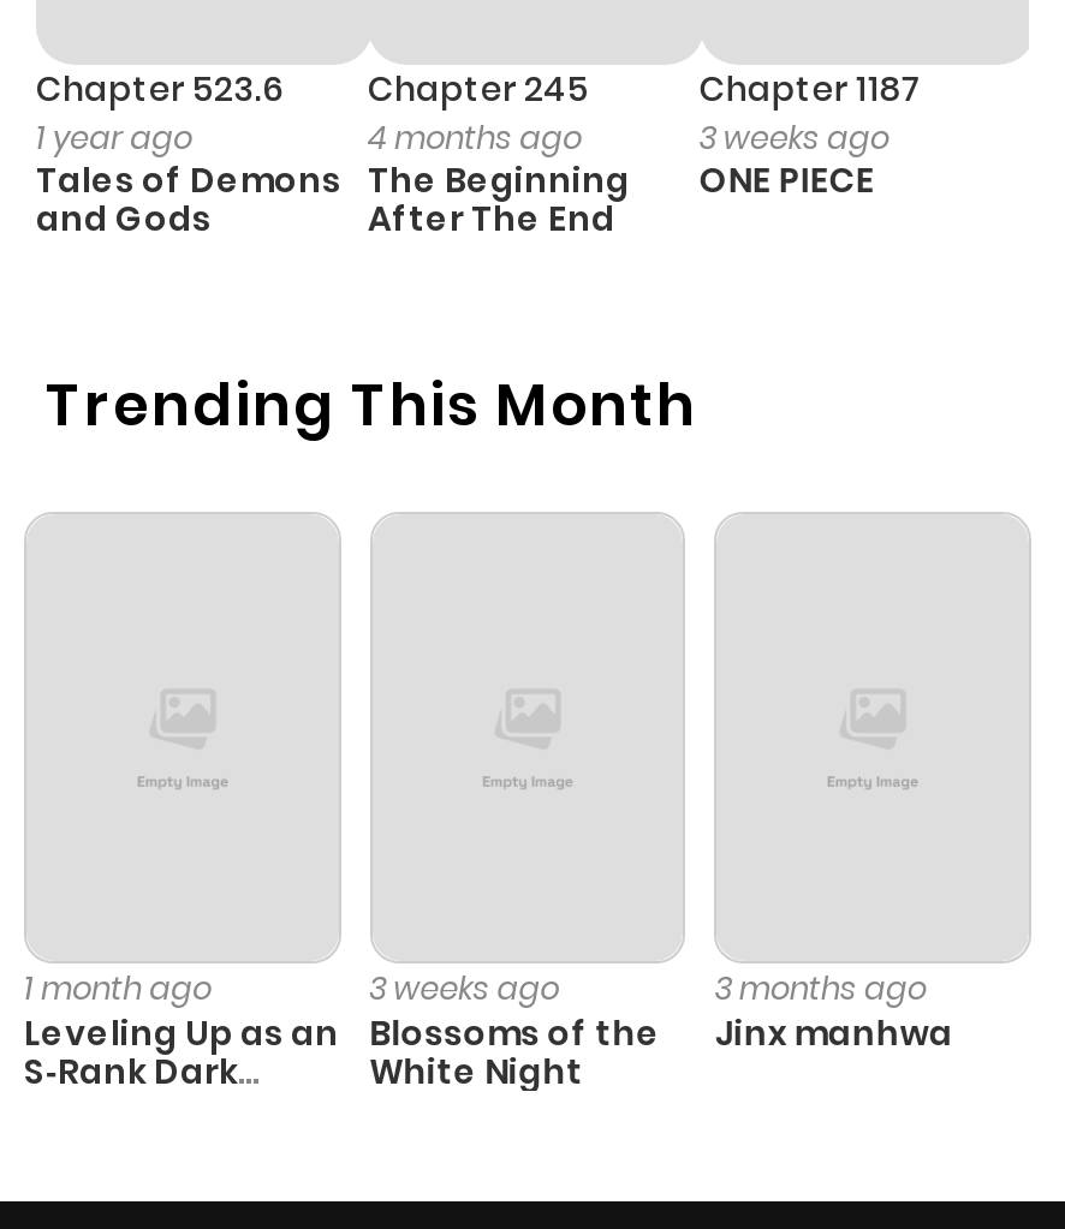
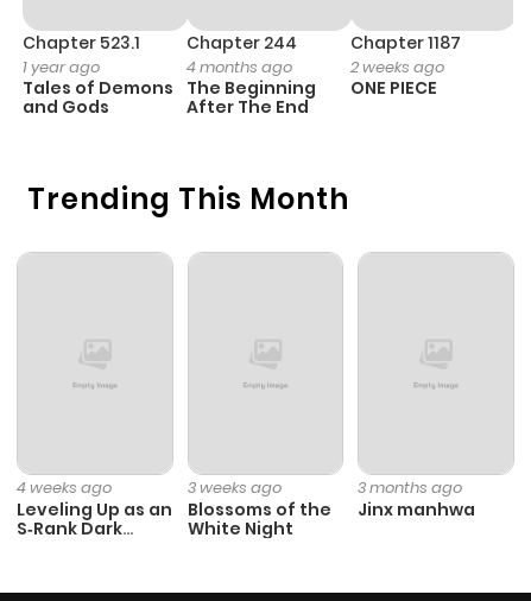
[36,64,284,112] Chapter 523.6 -> [23,30,140,54] Chapter 523.1
[368,64,589,112] Chapter 245 -> [186,30,297,54] Chapter 244
[699,114,889,160] 3 weeks ago -> [350,55,444,78] 2 weeks ago
[24,966,212,1012] 1 month ago -> [17,476,112,499] 4 weeks ago

